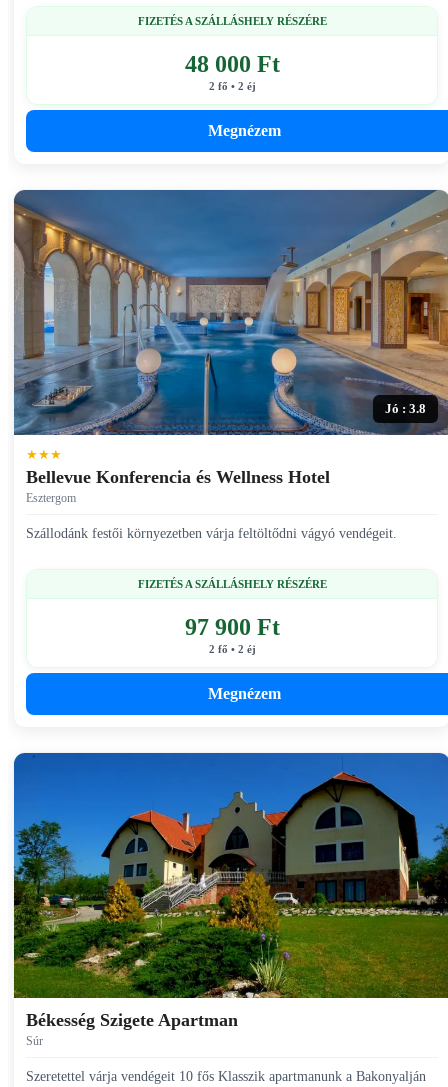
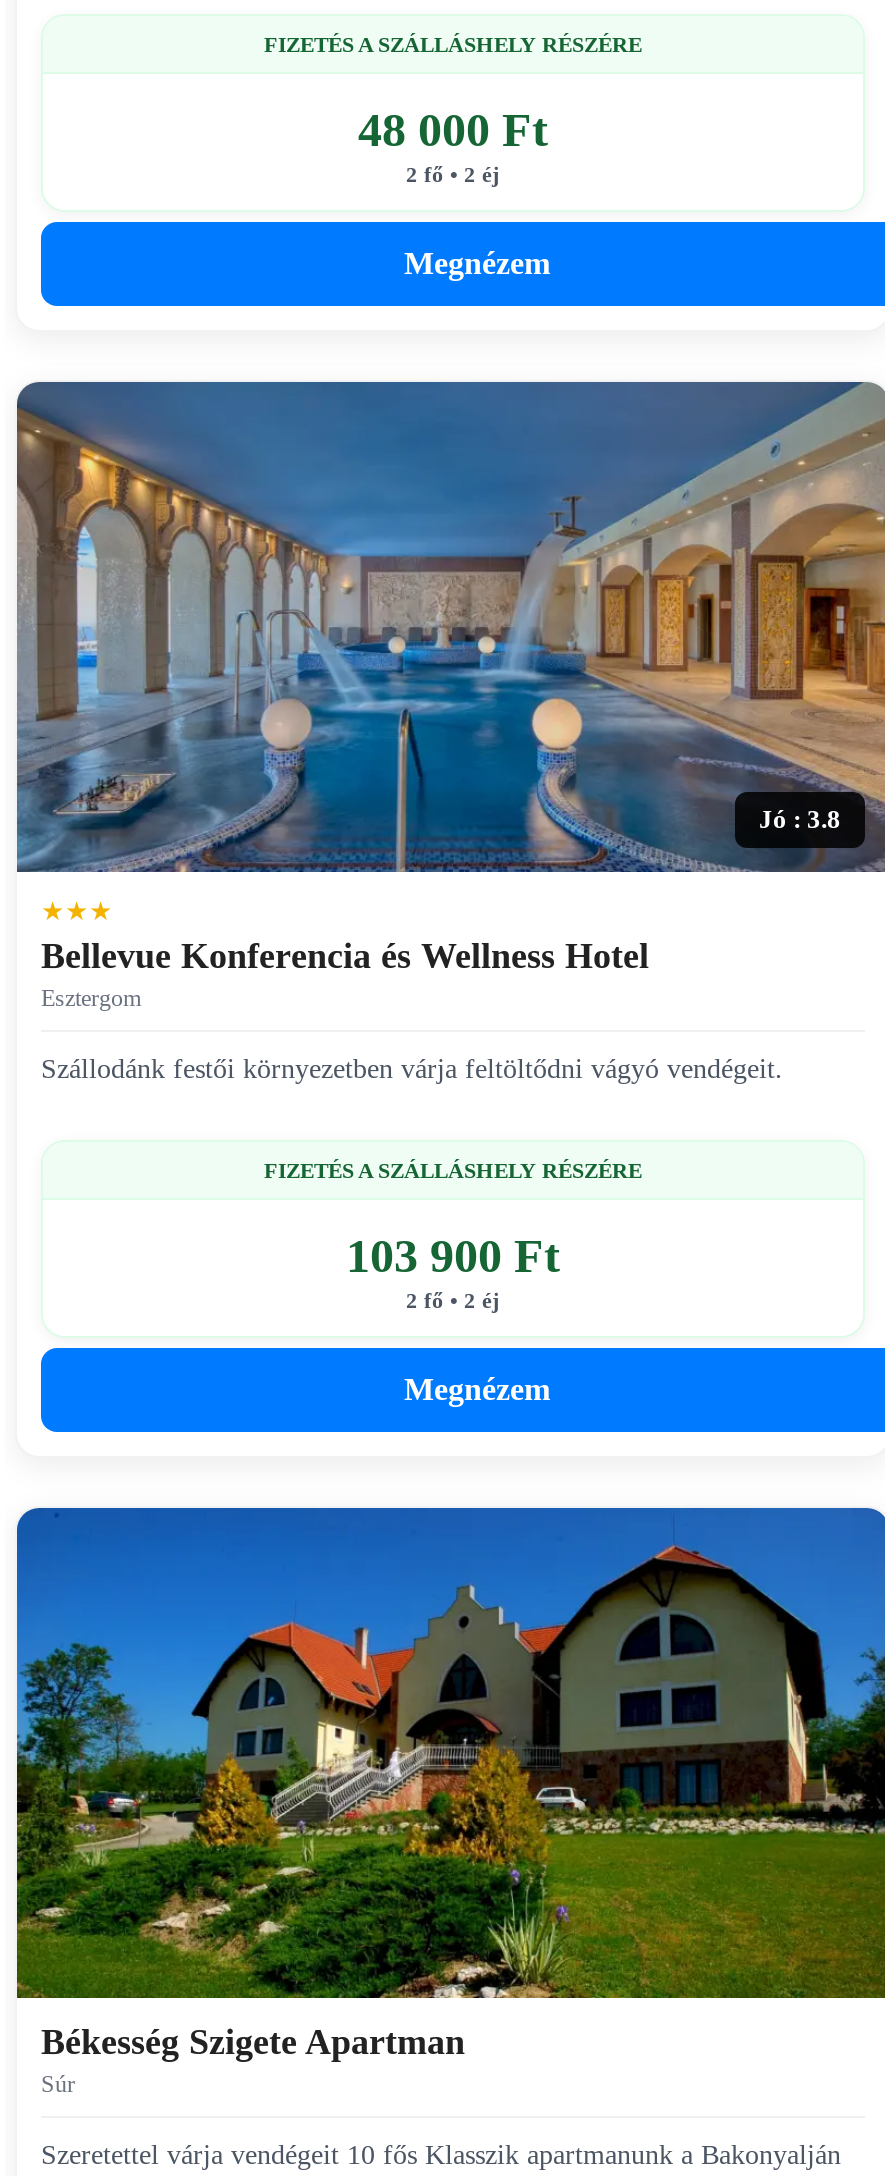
[184,614,279,640] 97 900 Ft -> [346,1230,560,1282] 103 900 Ft

